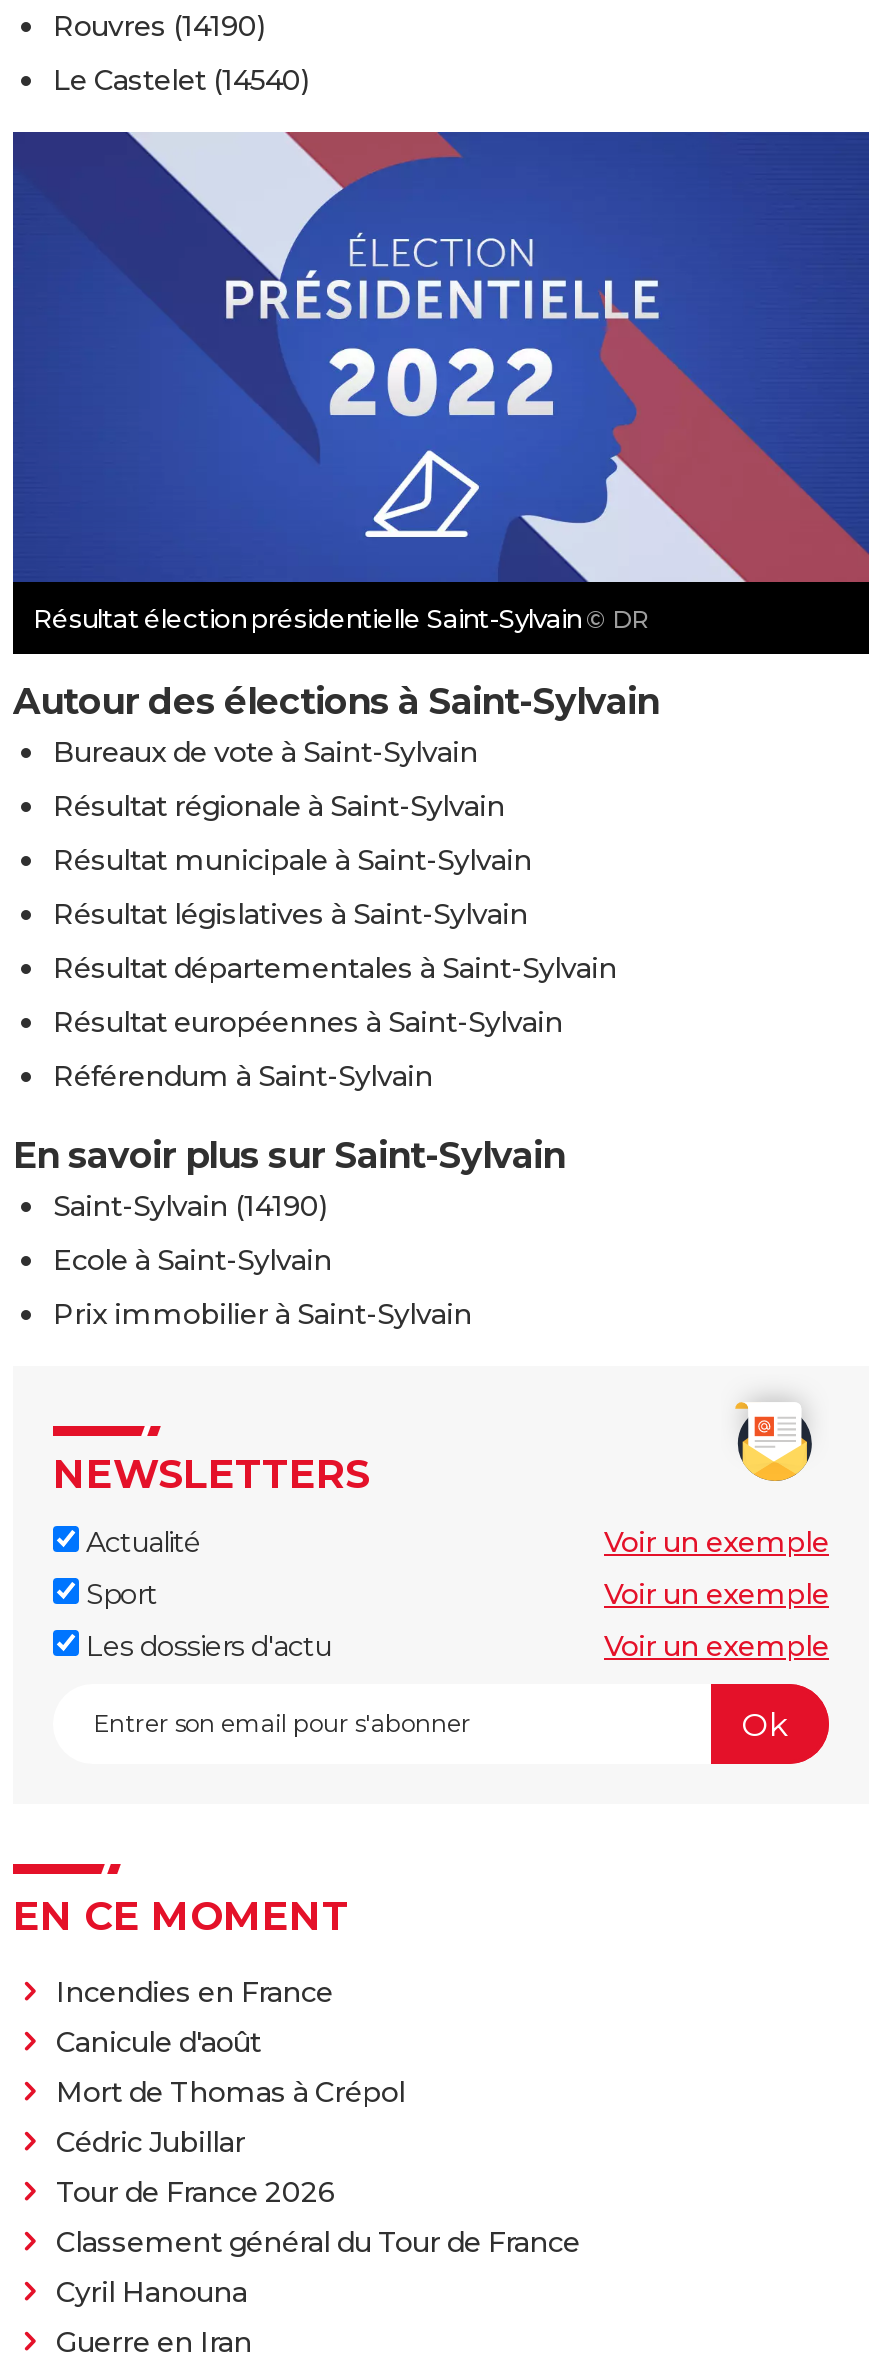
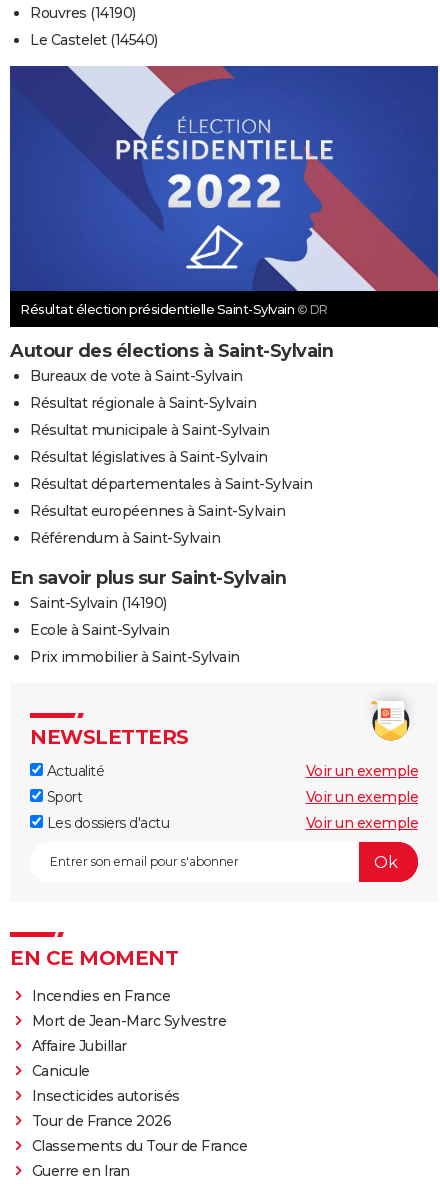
[56,2025,405,2161] Canicule d'août | Mort de Thomas à Crépol | Cédric Jubillar -> [31,1012,226,1105] Mort de Jean-Marc Sylvestre | Affaire Jubillar | Canicule | Insecticides autorisés
moved [56,2175,335,2211] -> [31,1112,171,1130]: Tour de France 2026
[56,2225,580,2311] Classement général du Tour de France | Cyril Hanouna -> [31,1137,247,1155] Classements du Tour de France

